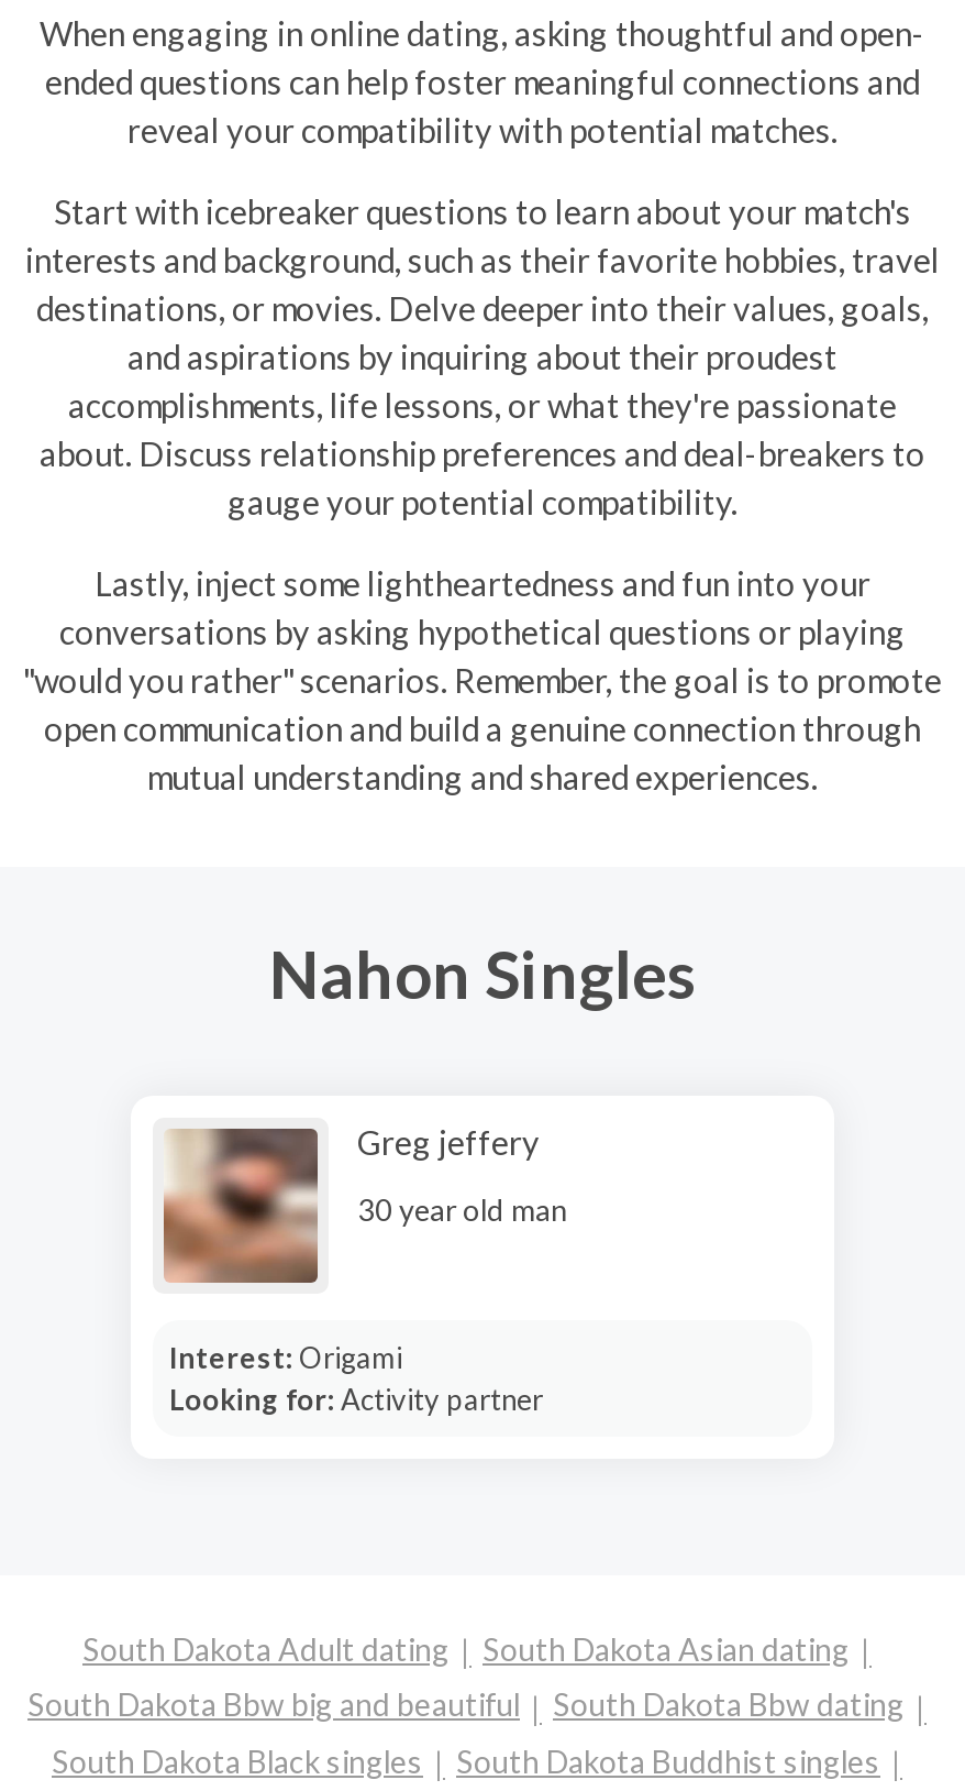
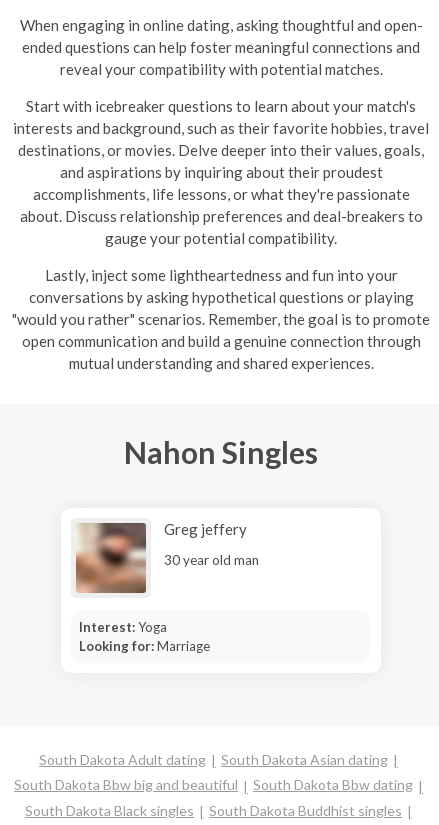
[169,1339,543,1416] Interest: Origami | Looking for: Activity partner -> [78,618,209,653] Interest: Yoga | Looking for: Marriage

